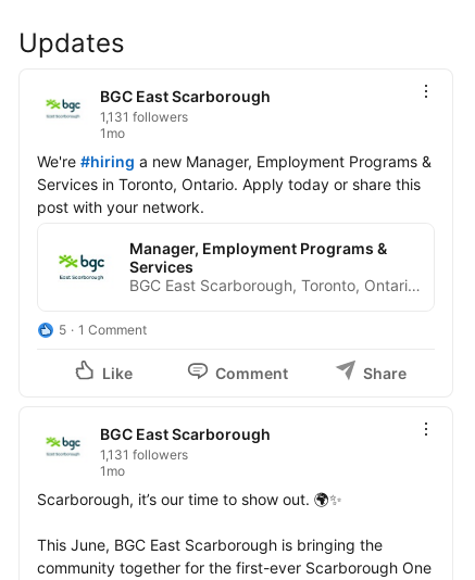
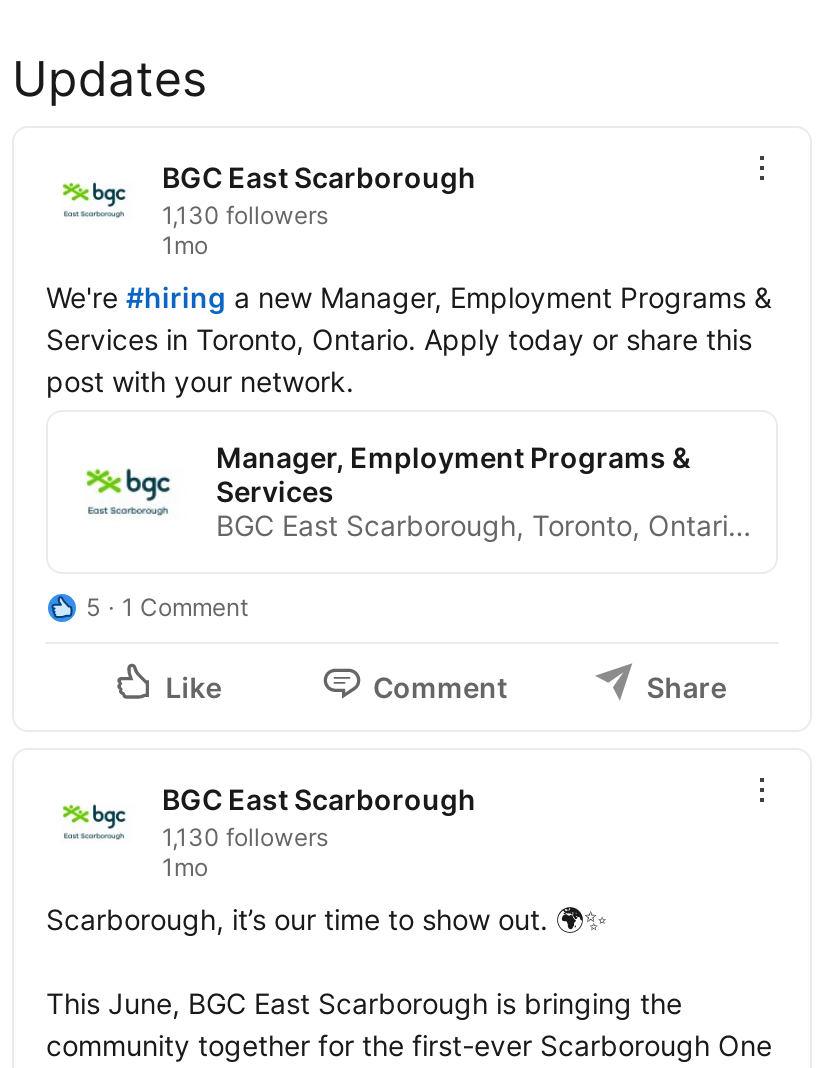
[100,109,188,125] 1,131 followers -> [162,200,328,230] 1,130 followers
[100,446,188,463] 1,131 followers -> [162,822,328,852] 1,130 followers

